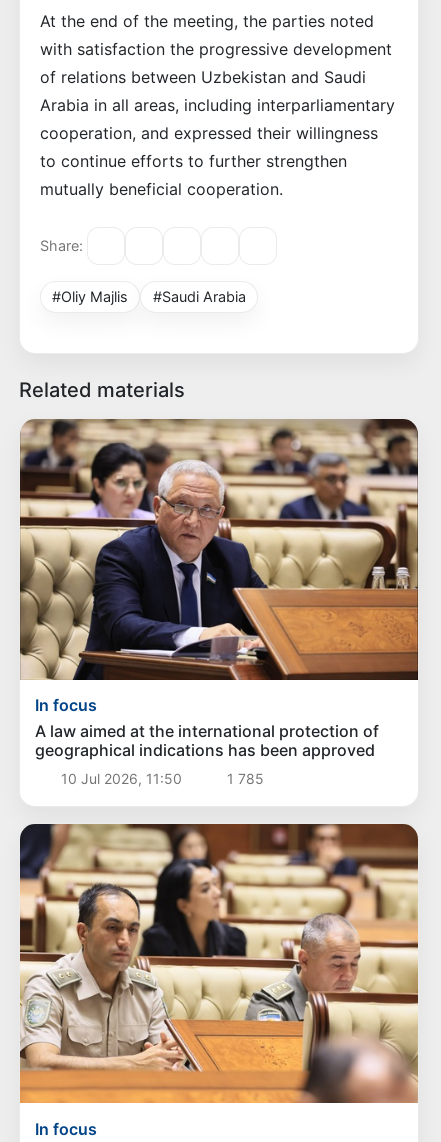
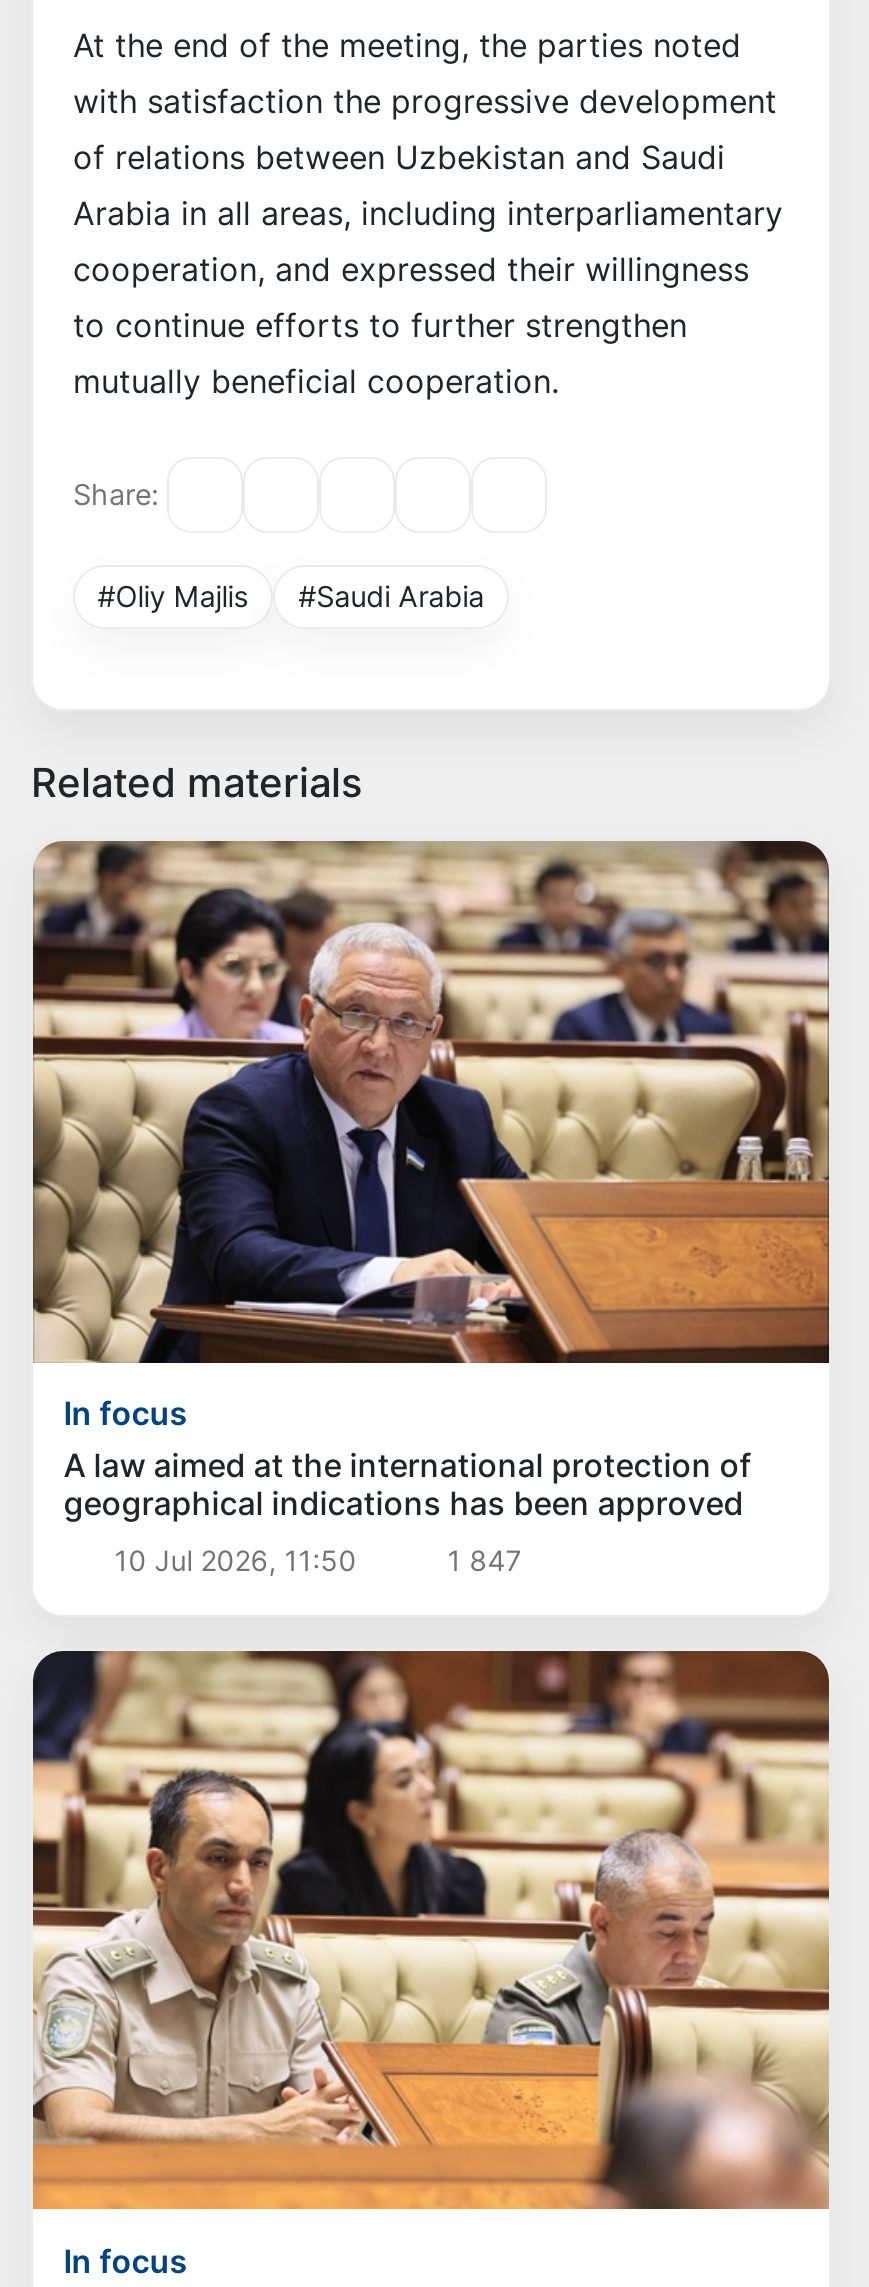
[223,770,264,787] 1 785 -> [439,1544,521,1578] 1 847

